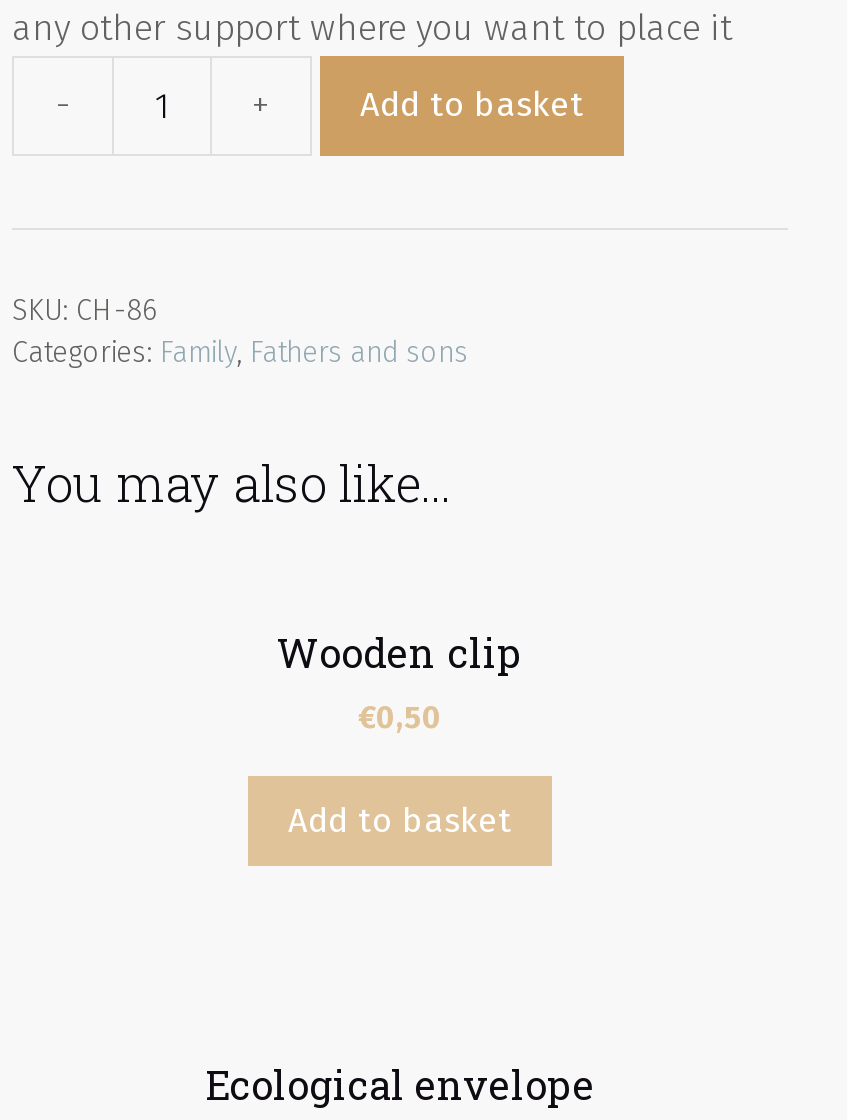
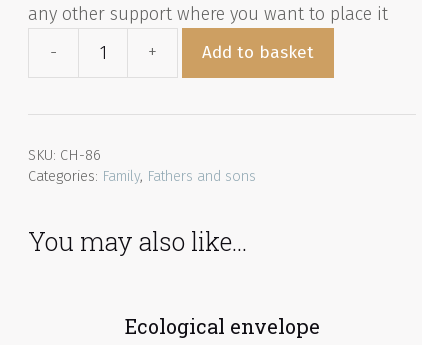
[277,625,523,841] Wooden clip | €0,50 | Add to basket -> none

